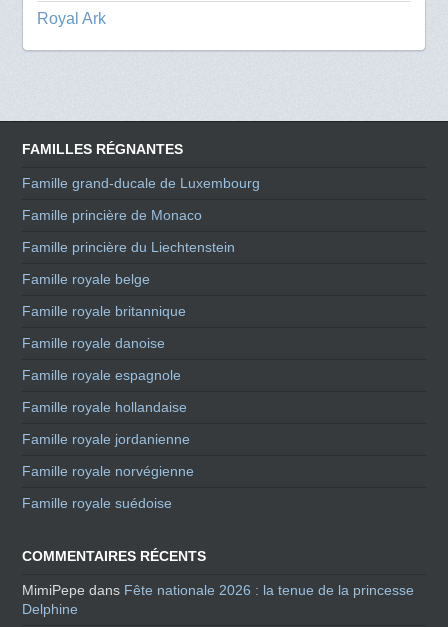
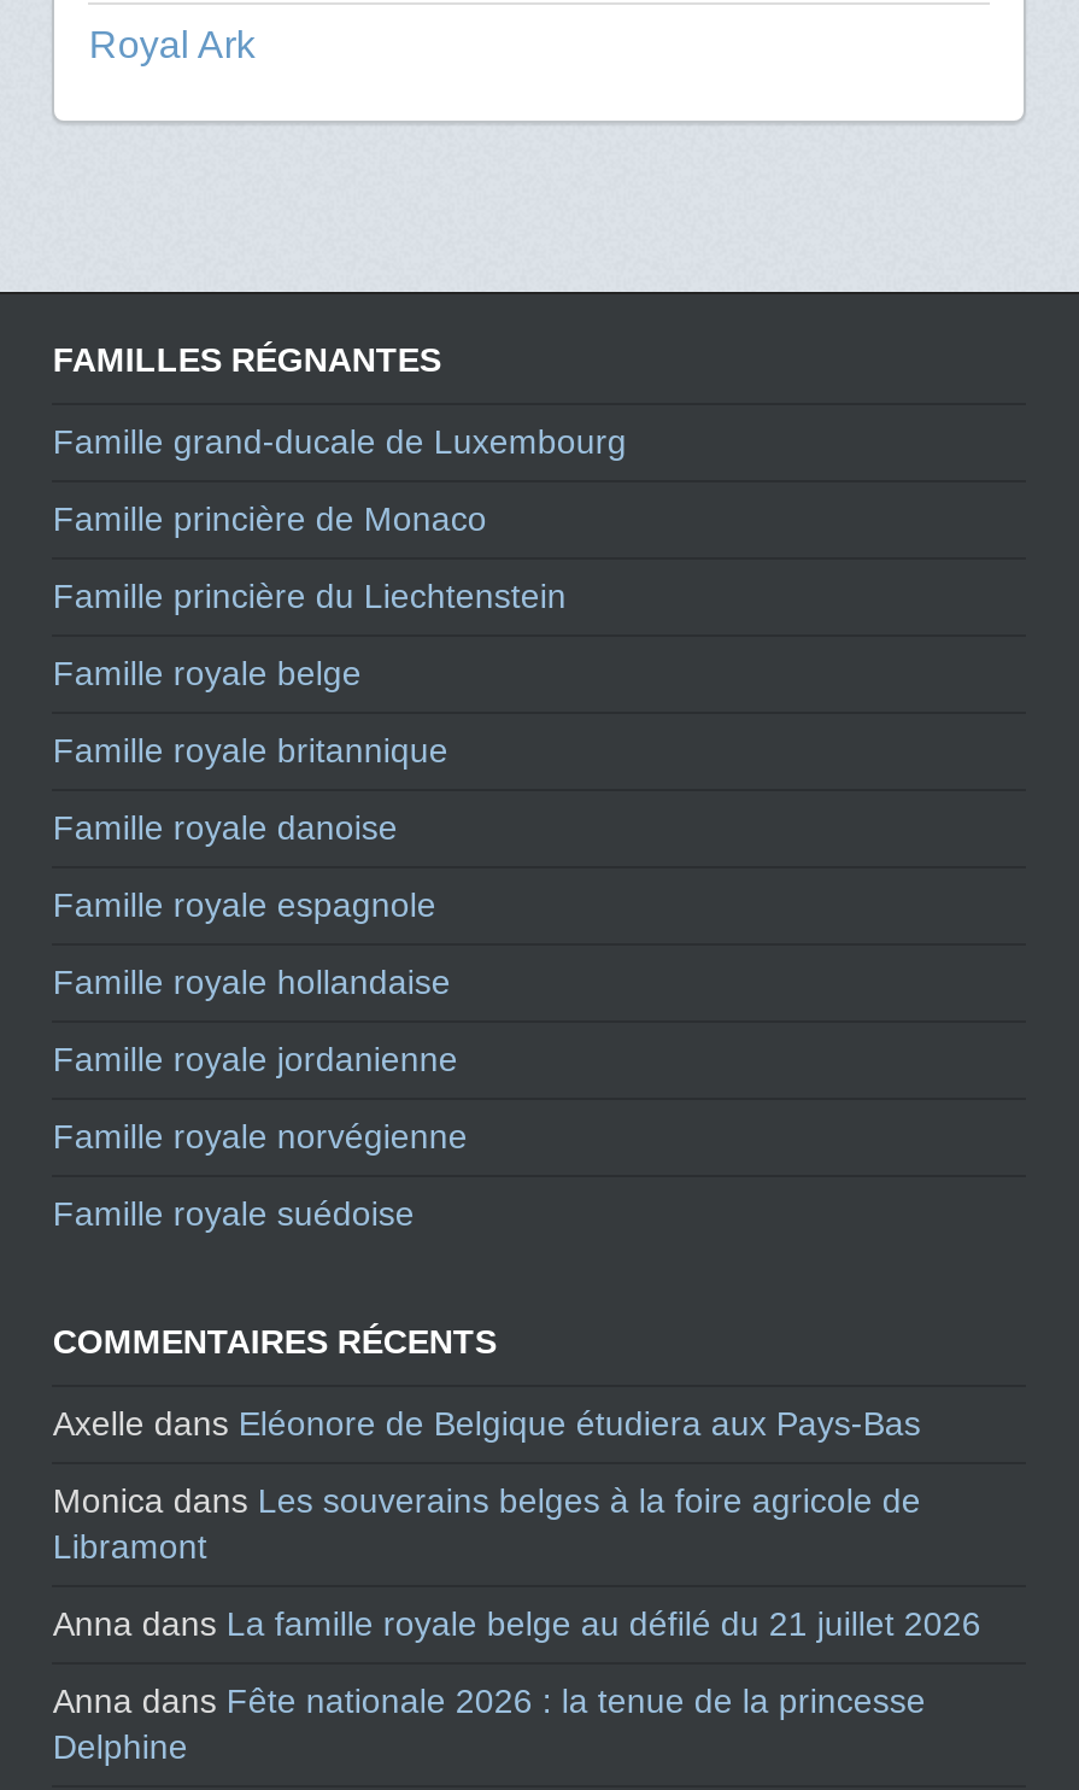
[22,582,414,598] MimiPepe dans Fête nationale 2026 : la tenue de la princesse -> [53,1404,981,1721] Axelle dans Eléonore de Belgique étudiera aux Pays-Bas | Monica dans Les souverains belges à la foire agricole de | Libramont | Anna dans La famille royale belge au défilé du 21 juillet 2026 | Anna dans Fête nationale 2026 : la tenue de la princesse

